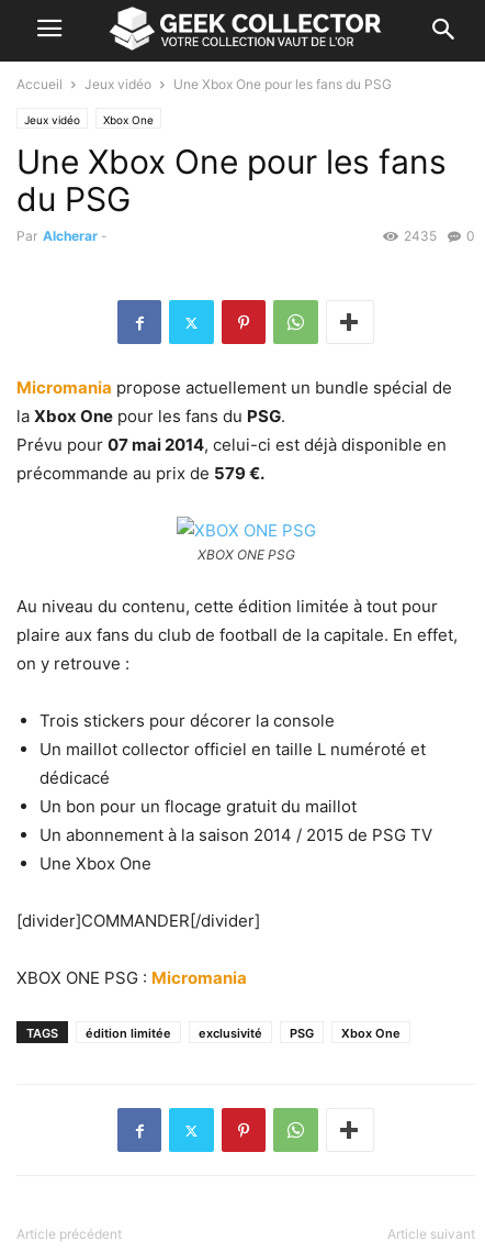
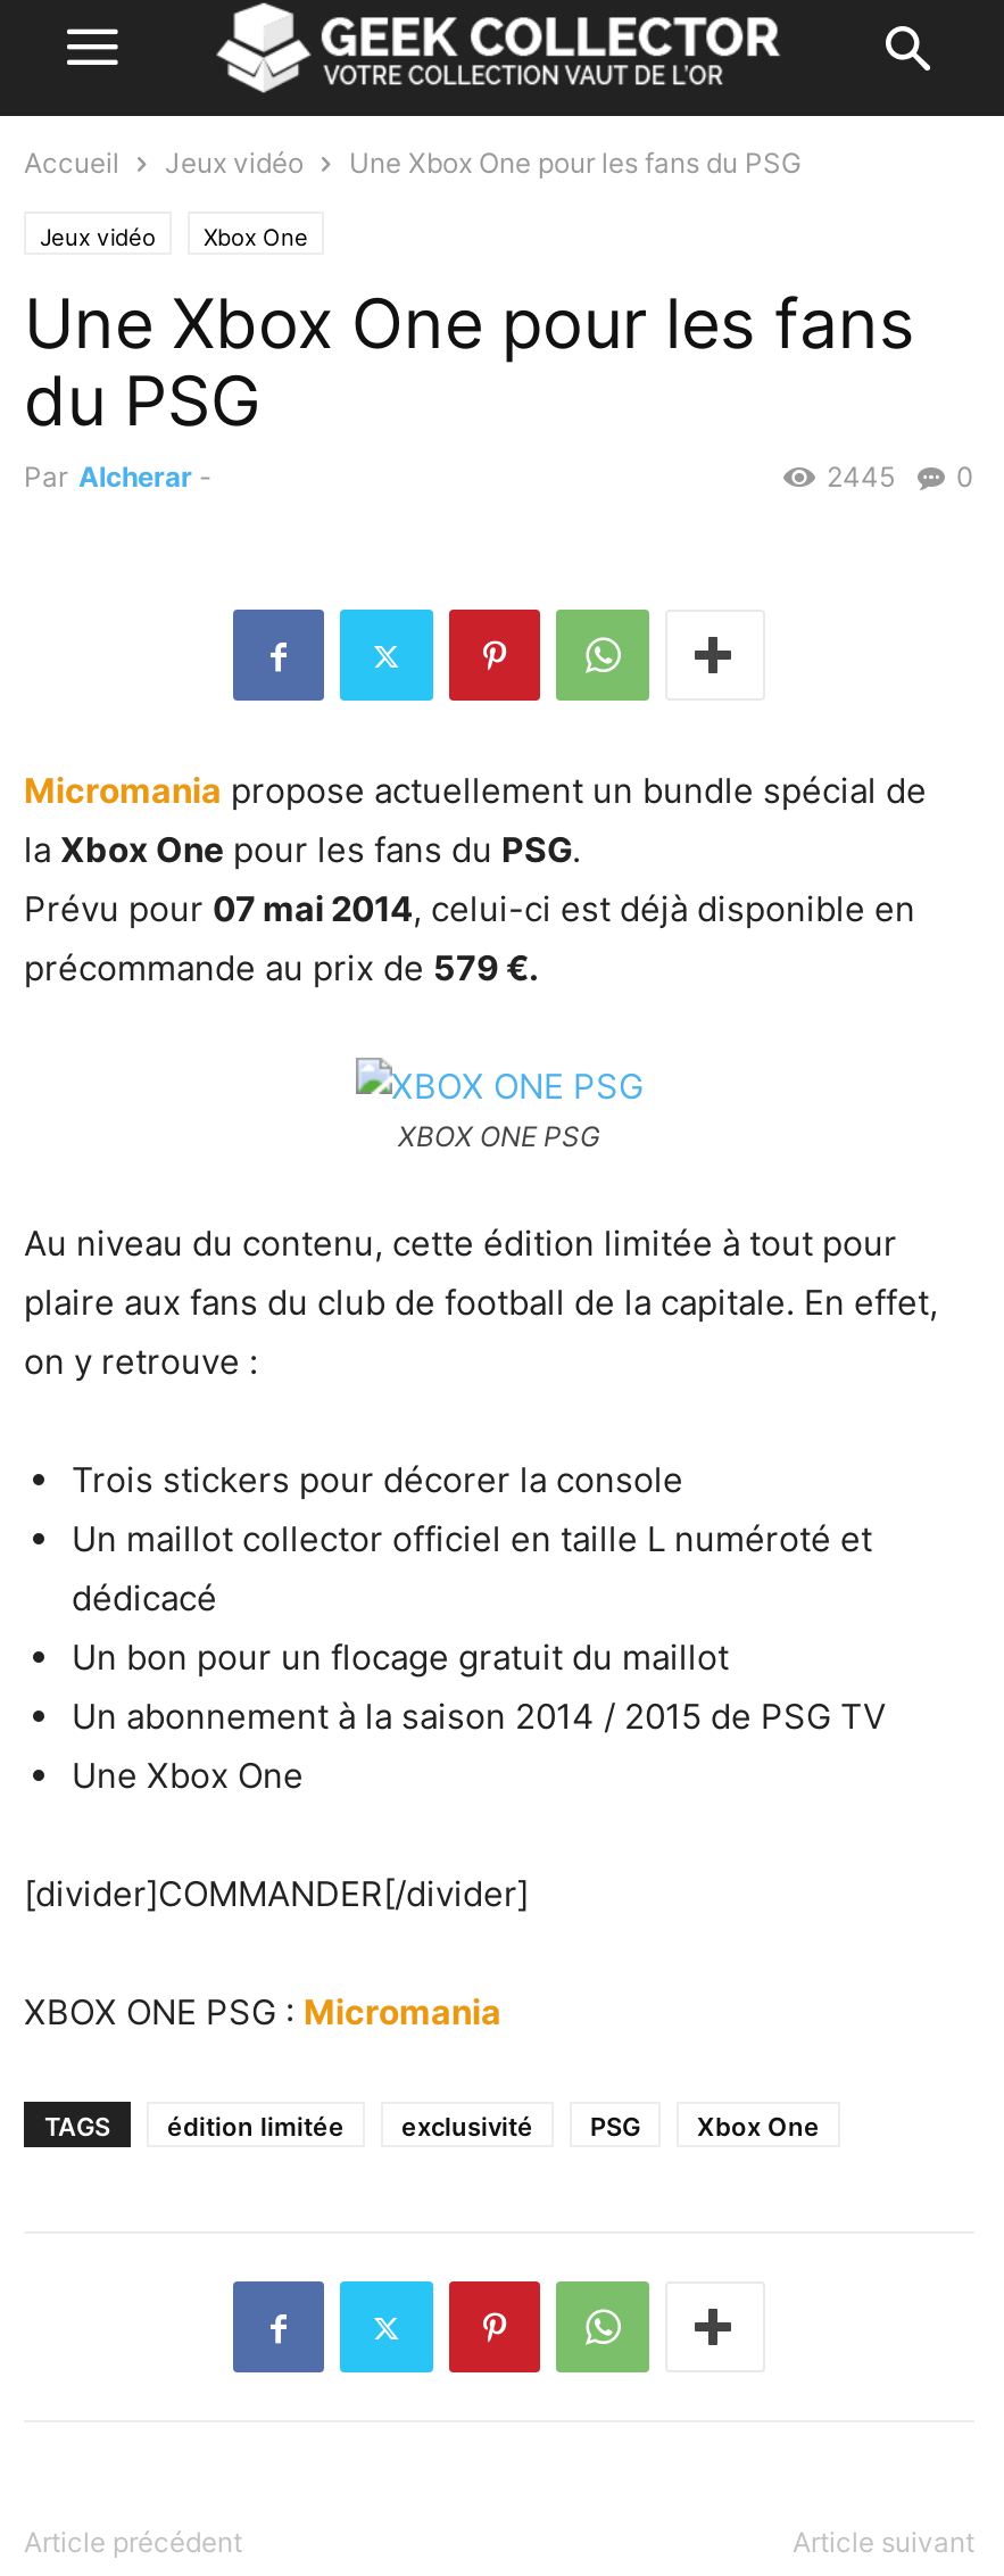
[404,228,475,244] 2435 0 -> [827,459,974,494] 2445 0

